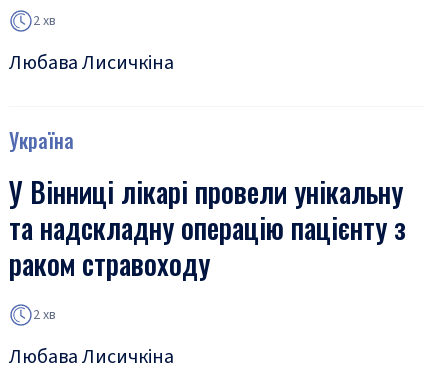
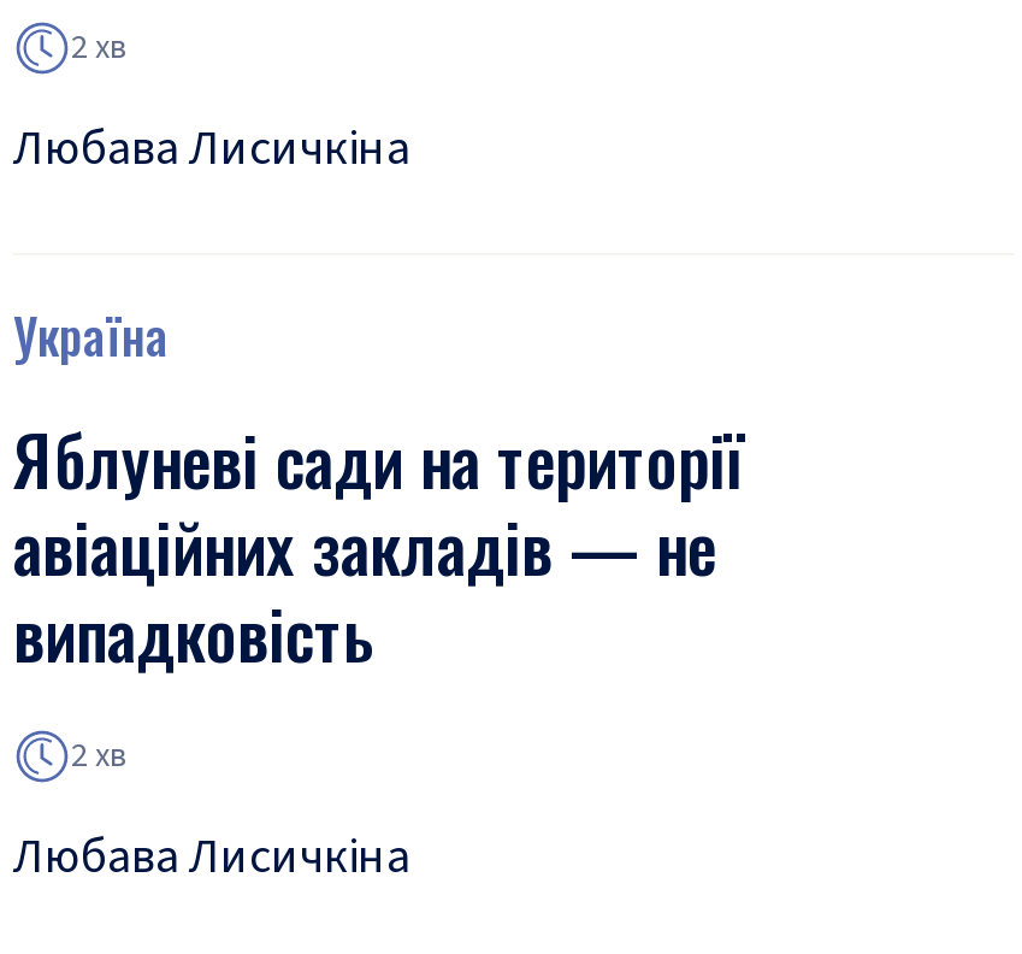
[9,171,406,284] У Вінниці лікарі провели унікальну | та надскладну операцію пацієнту з | раком стравоходу -> [13,410,743,682] Яблуневі сади на території | авіаційних закладів — не | випадковість

